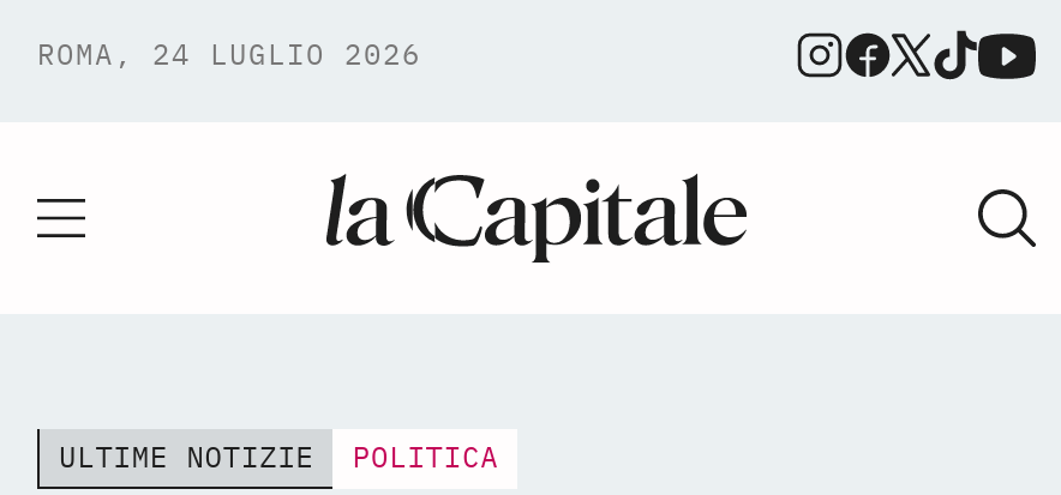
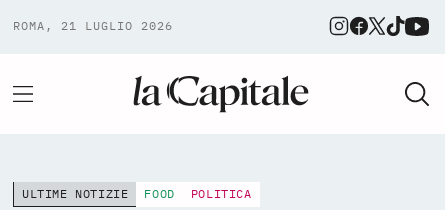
[37,36,421,72] ROMA, 24 LUGLIO 2026 -> [13,18,173,33] ROMA, 21 LUGLIO 2026
none -> [144,186,175,201] FOOD

